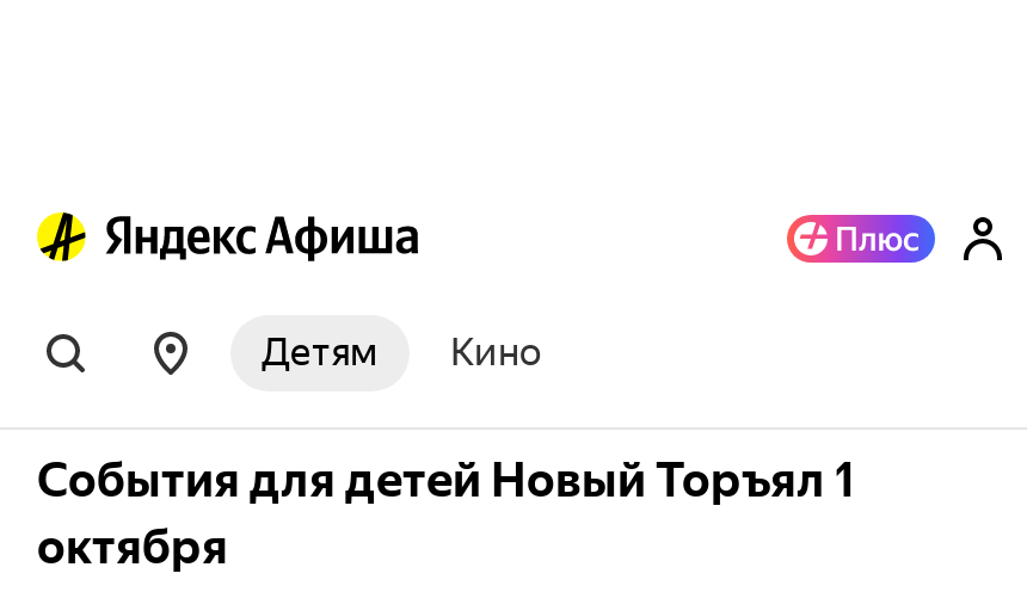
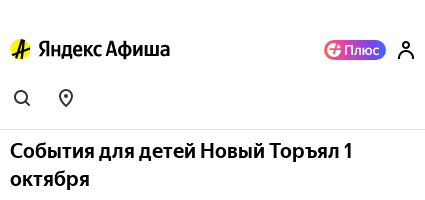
[262,329,541,375] Детям | Кино -> none

